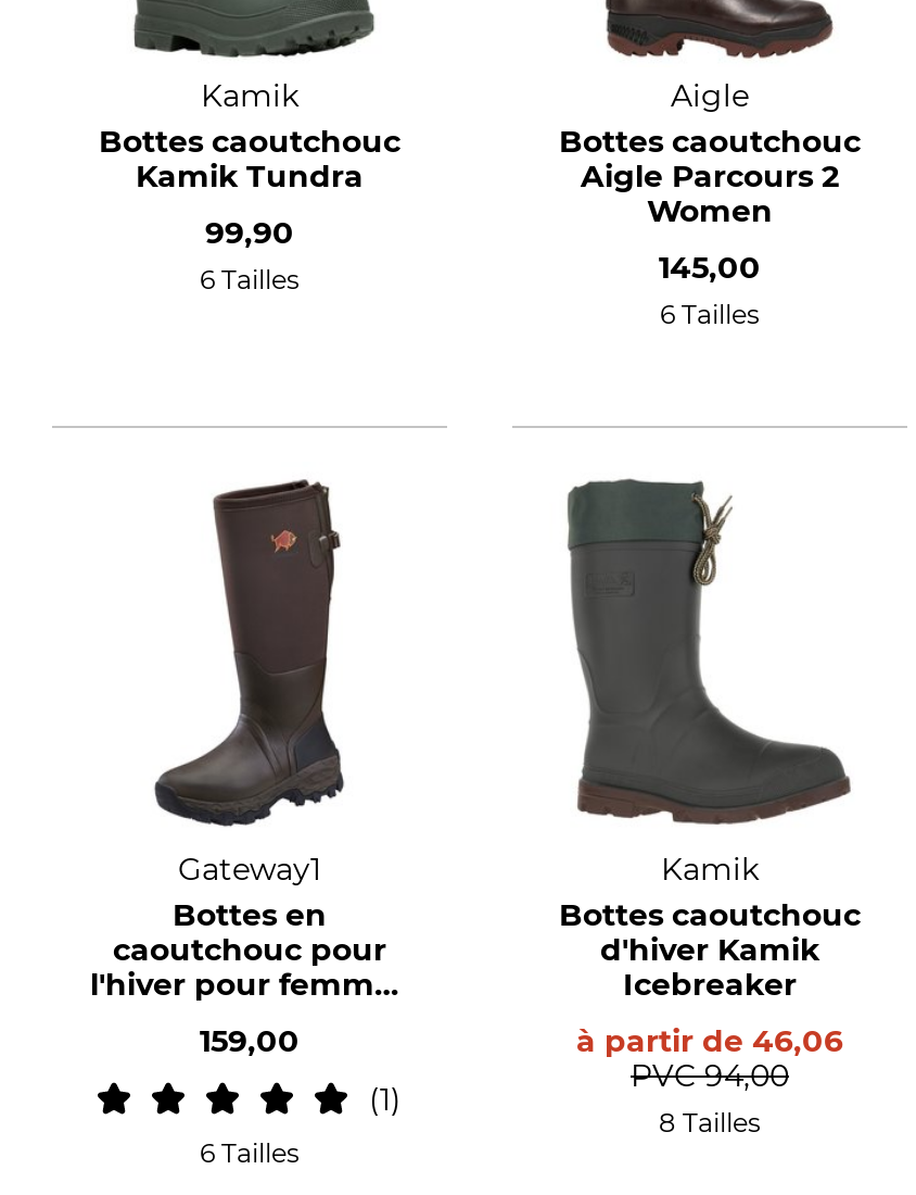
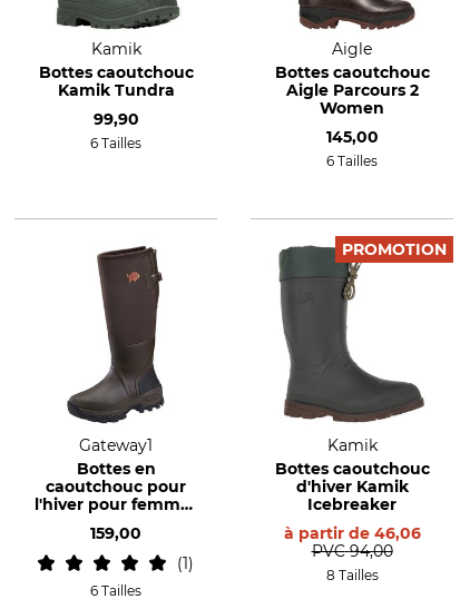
none -> [342,239,447,259] PROMOTION

